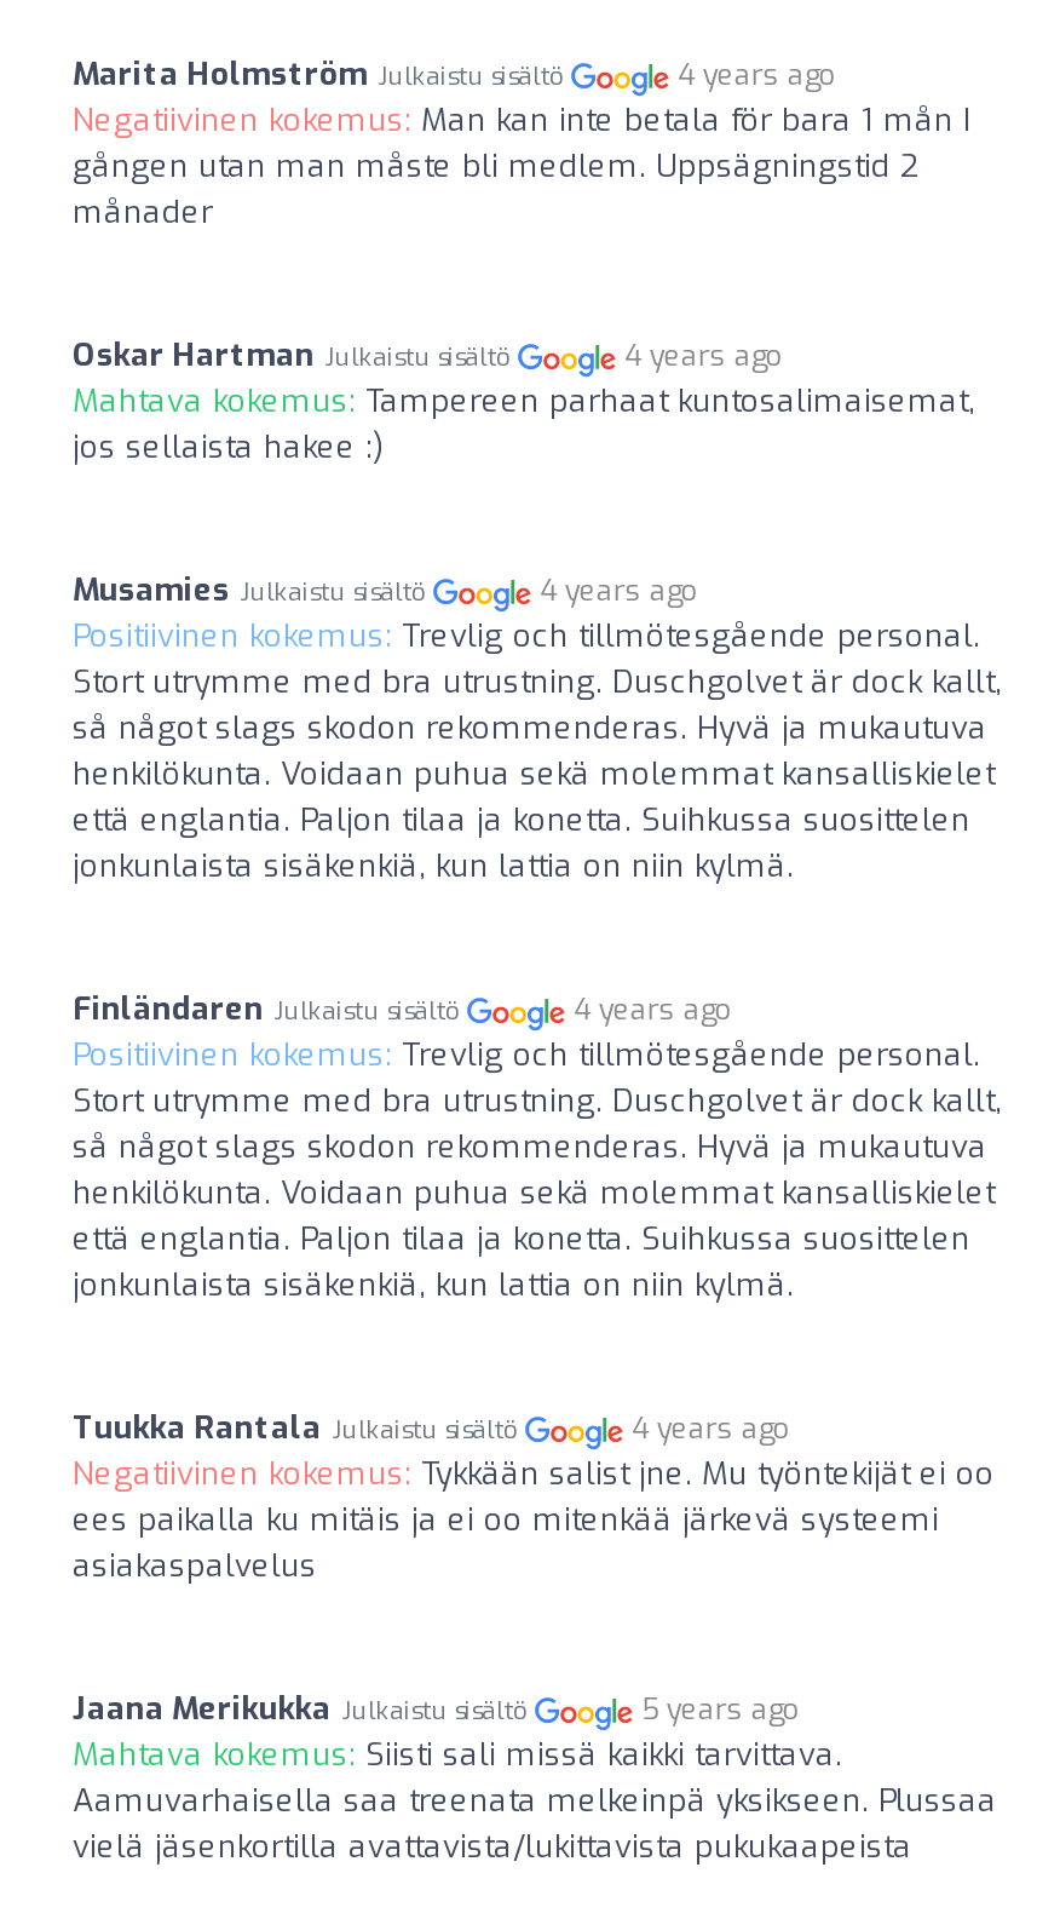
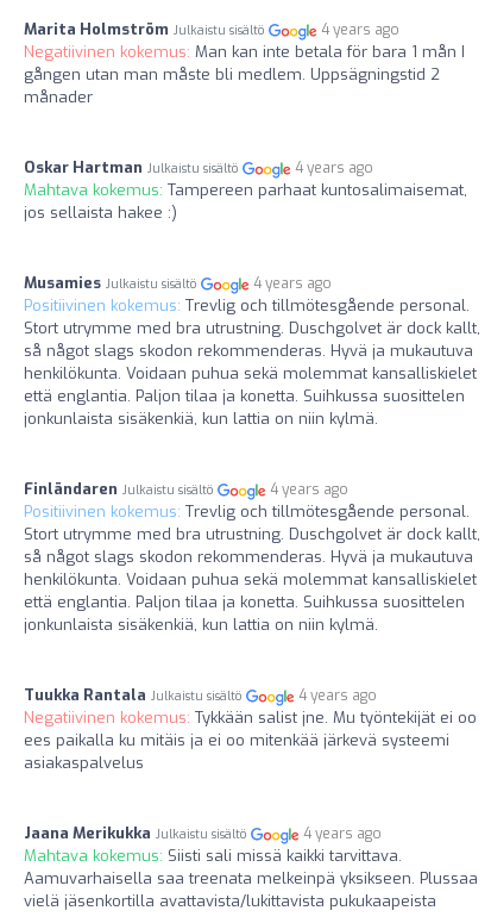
[642,1691,802,1730] 5 years ago -> [304,825,382,844] 4 years ago

